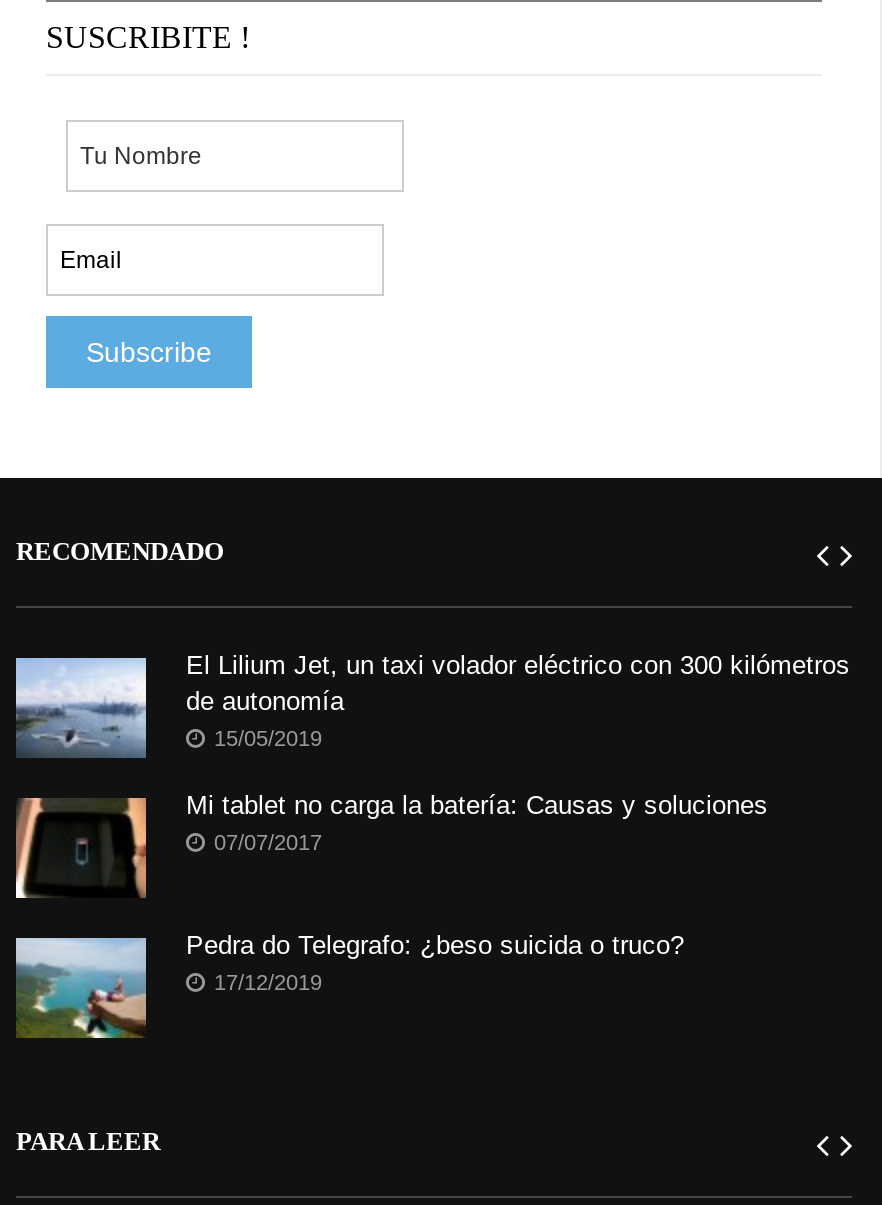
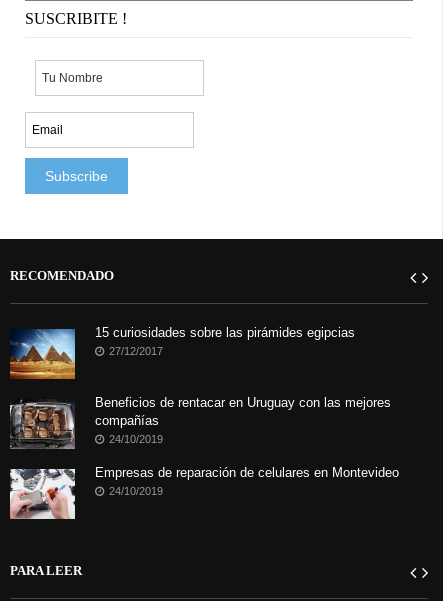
[14,650,850,758] [image] | El Lilium Jet, un taxi volador eléctrico con 300 kilómetros | de autonomía | 15/05/2019 -> [9,325,355,380] [image] | 15 curiosidades sobre las pirámides egipcias | 27/12/2017
[14,790,768,898] [image] | Mi tablet no carga la batería: Causas y soluciones | 07/07/2017 -> [10,395,391,450] [image] | Beneficios de rentacar en Uruguay con las mejores | compañías | 24/10/2019
[16,930,684,1040] [image] | Pedra do Telegrafo: ¿beso suicida o truco? | 17/12/2019 -> [9,465,399,520] [image] | Empresas de reparación de celulares en Montevideo | 24/10/2019

